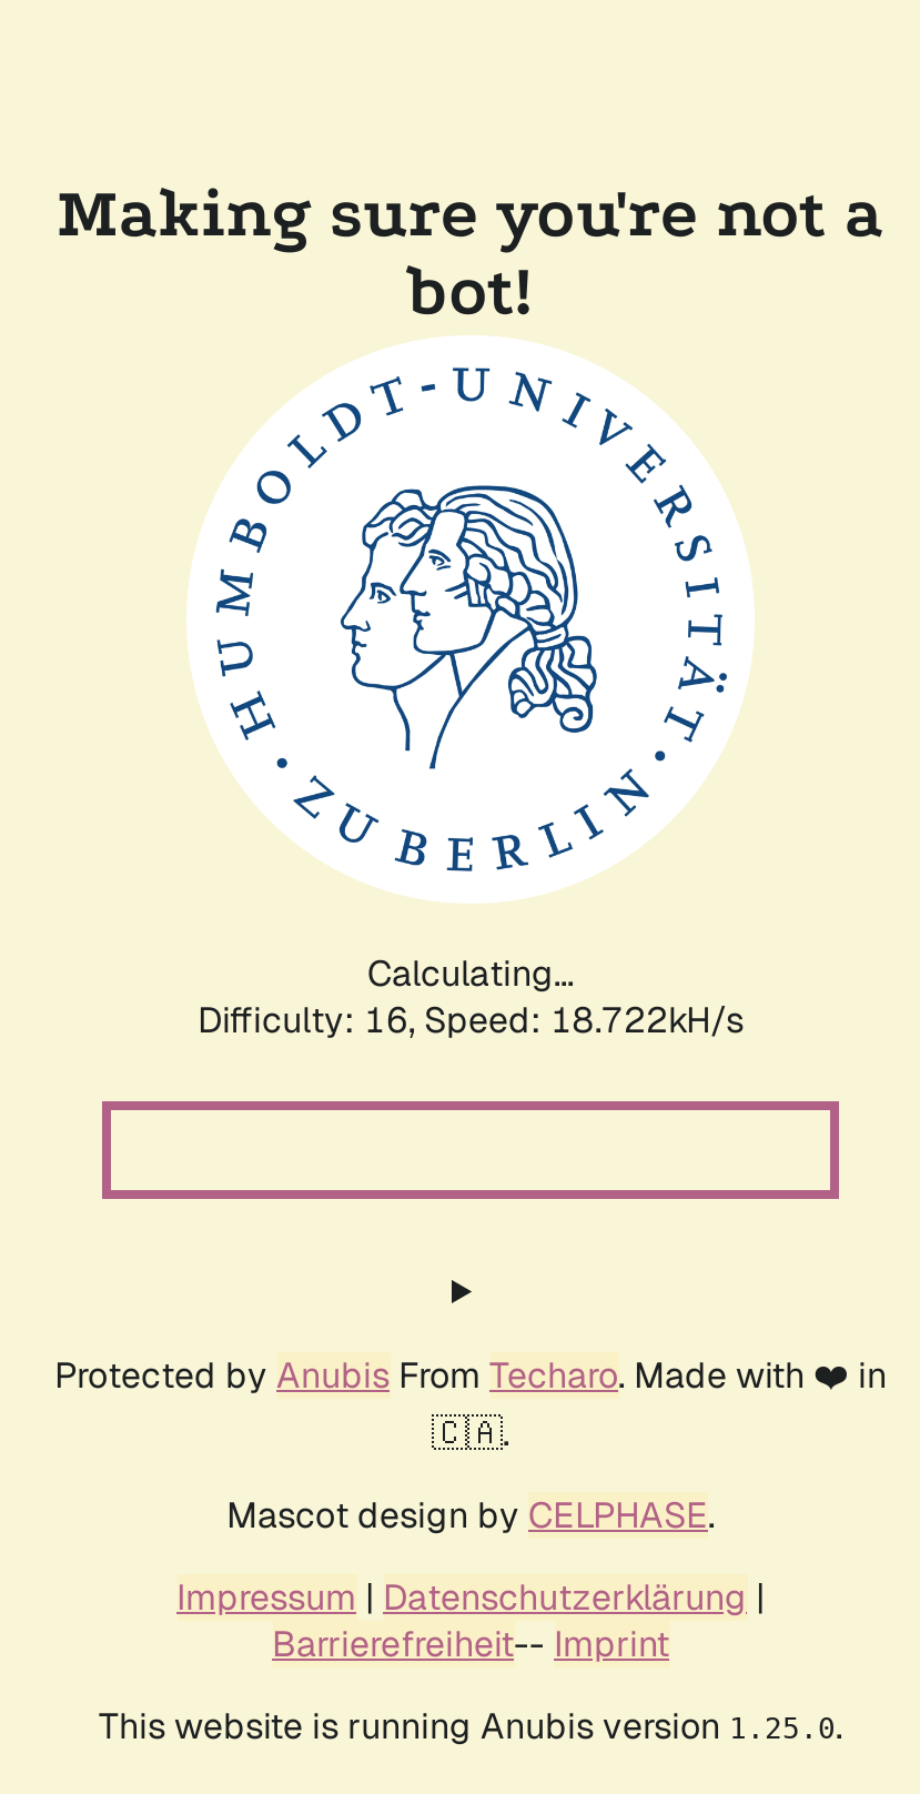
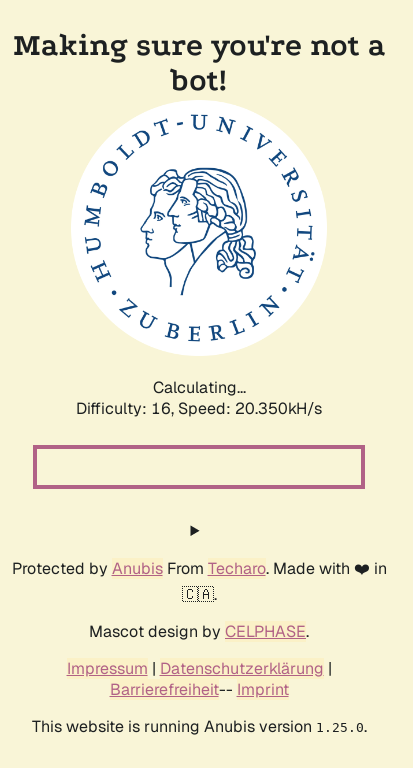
[198,997,744,1044] Difficulty: 16, Speed: 18.722kH/s -> [76,398,322,419] Difficulty: 16, Speed: 20.350kH/s

